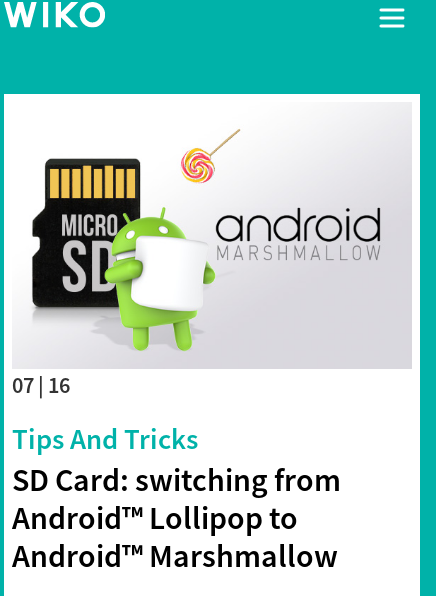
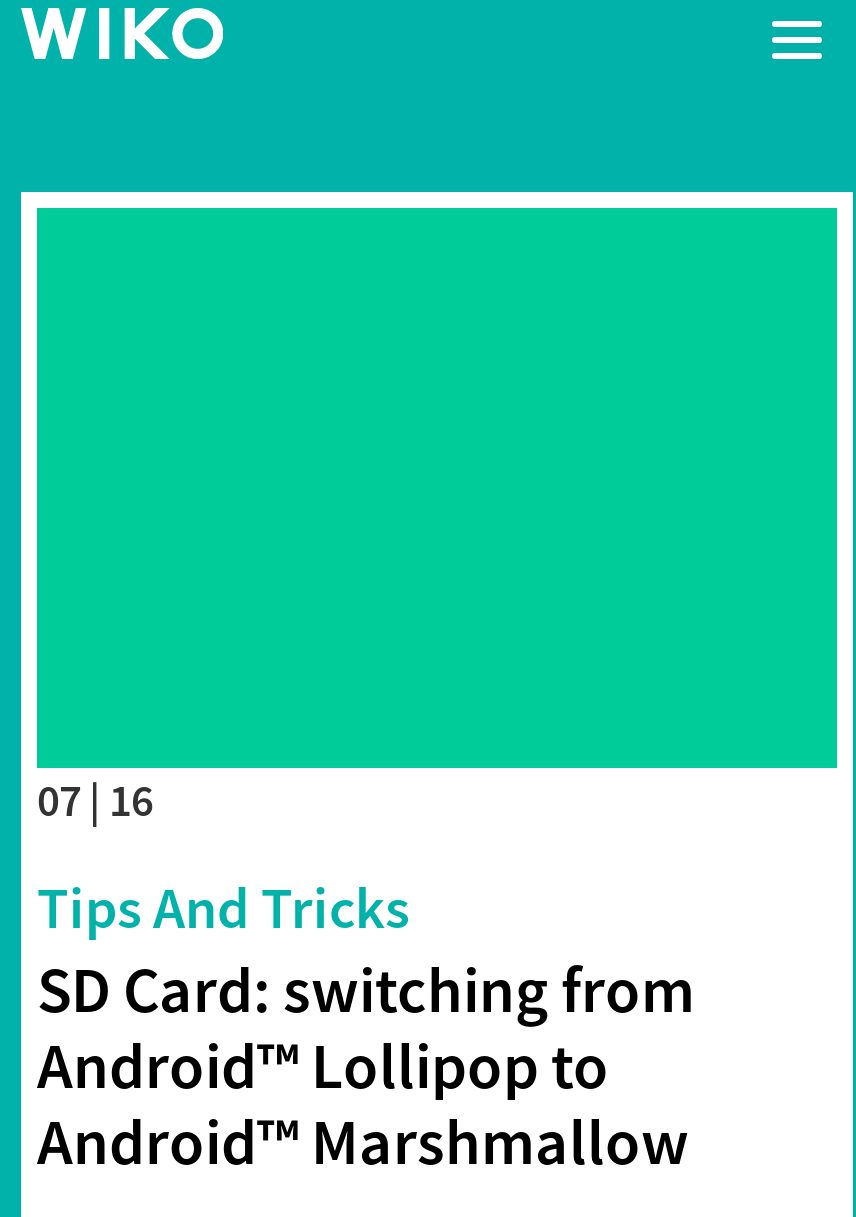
[12,102,412,369] [image] -> none

